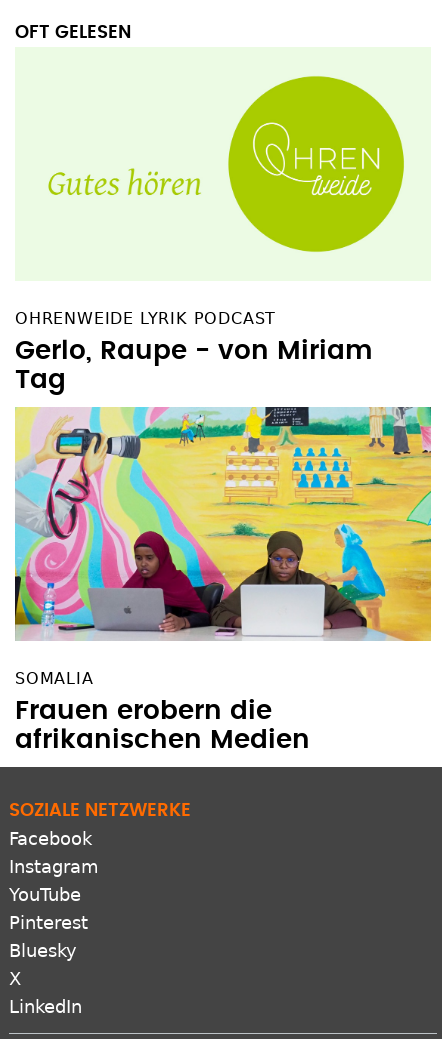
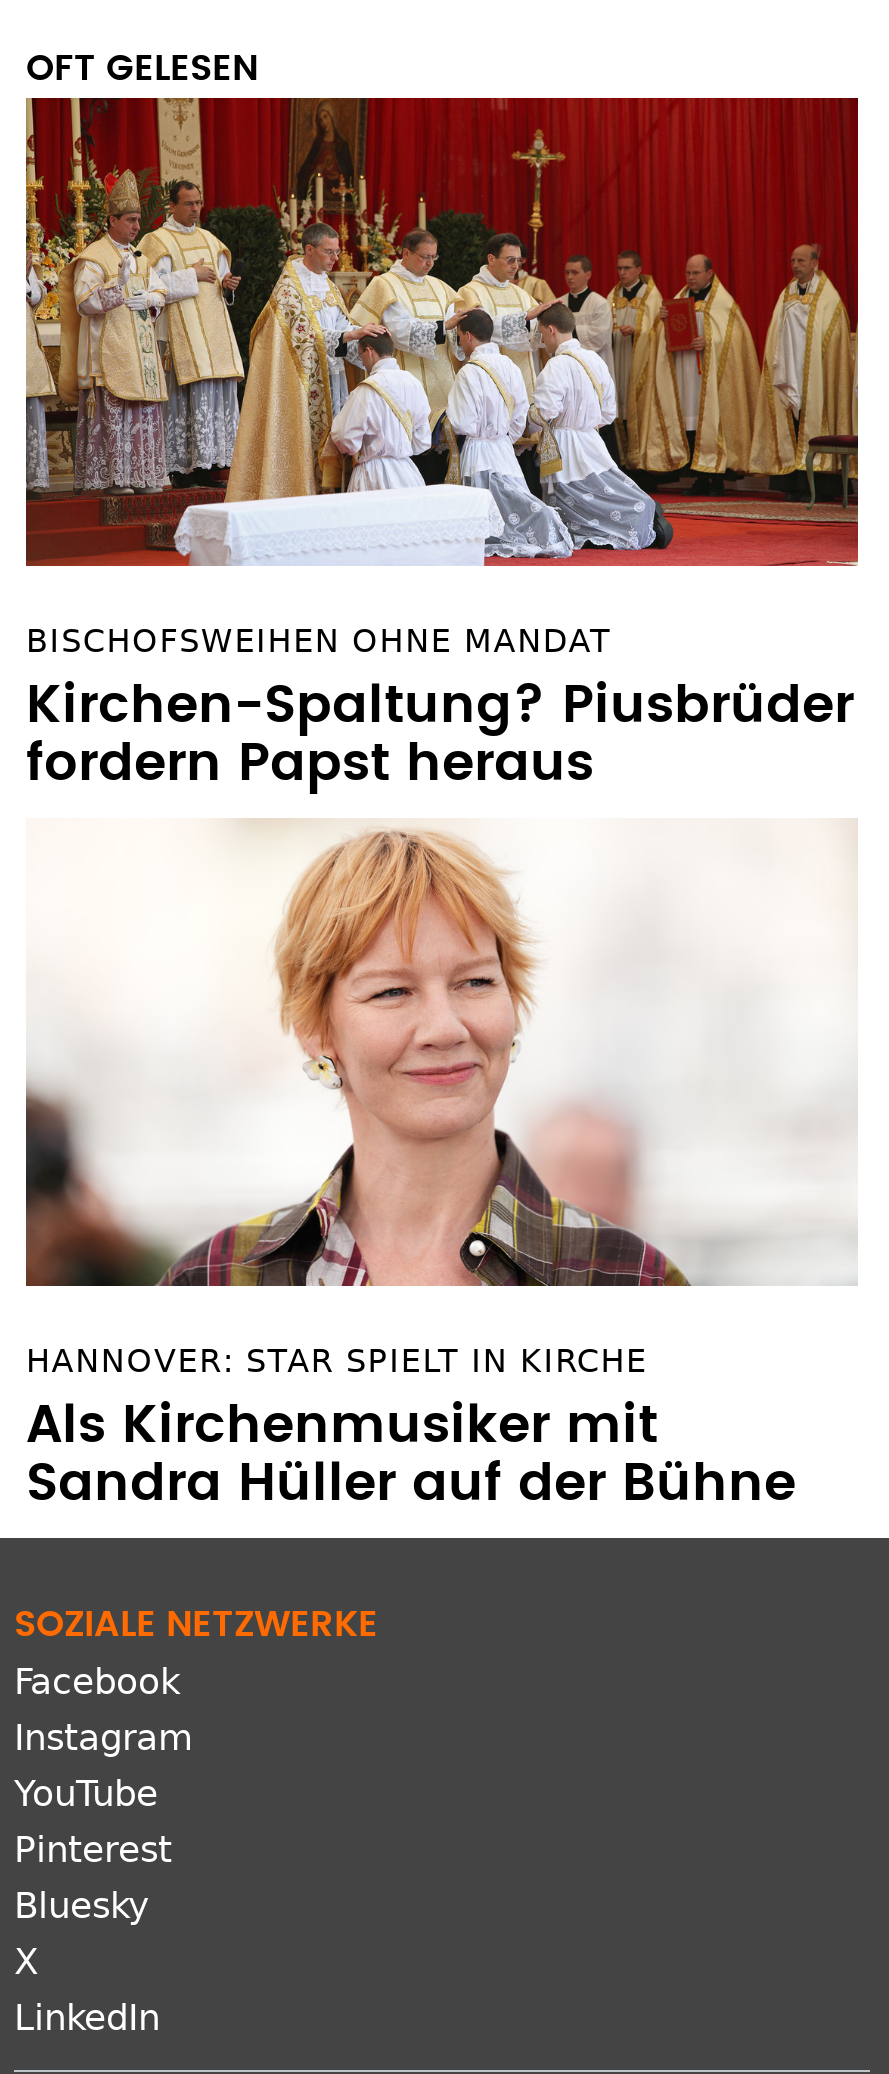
[15,47,431,393] [image] | OHRENWEIDE LYRIK PODCAST | Gerlo, Raupe - von Miriam | Tag -> [24,96,860,790] [image] | BISCHOFSWEIHEN OHNE MANDAT | Kirchen-Spaltung? Piusbrüder | fordern Papst heraus
[14,406,432,753] [image] | SOMALIA | Frauen erobern die | afrikanischen Medien -> [24,818,858,1511] [image] | HANNOVER: STAR SPIELT IN KIRCHE | Als Kirchenmusiker mit | Sandra Hüller auf der Bühne

